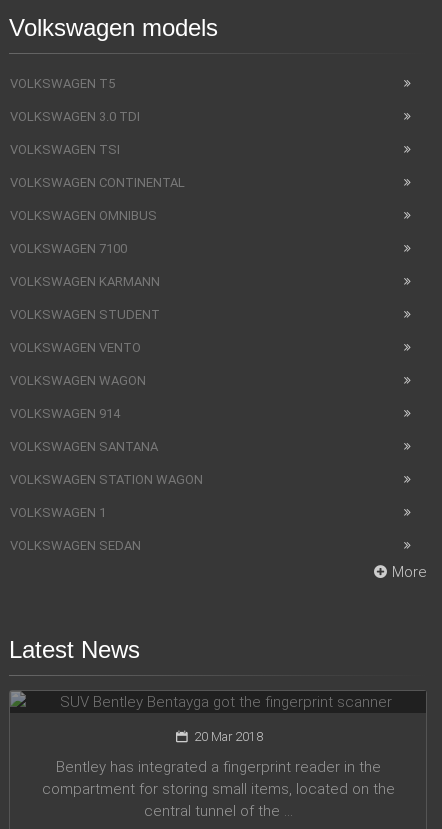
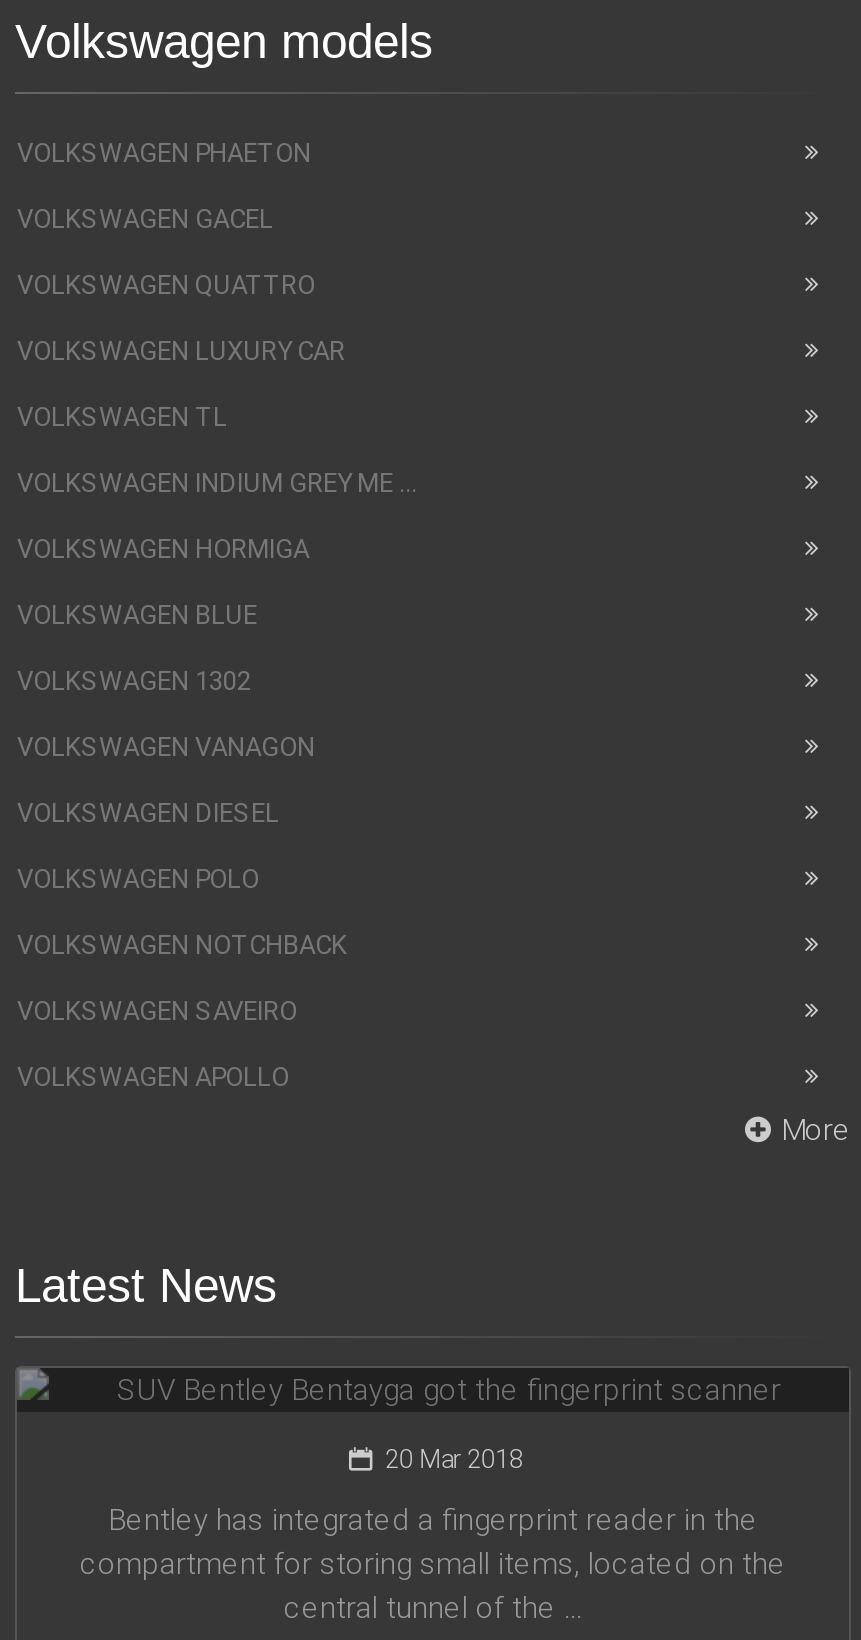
[10,76,115,91] VOLKSWAGEN T5 -> [17,138,311,168] VOLKSWAGEN PHAETON
[10,109,140,124] VOLKSWAGEN 3.0 TDI -> [17,204,273,234] VOLKSWAGEN GACEL
[10,142,120,157] VOLKSWAGEN TSI -> [17,270,315,300] VOLKSWAGEN QUATTRO
[10,175,185,190] VOLKSWAGEN CONTINENTAL -> [17,336,345,366] VOLKSWAGEN LUXURY CAR
[10,208,157,223] VOLKSWAGEN OMNIBUS -> [17,402,227,432] VOLKSWAGEN TL
[10,241,127,256] VOLKSWAGEN 7100 -> [17,468,417,498] VOLKSWAGEN INDIUM GREY ME ...
[10,274,160,289] VOLKSWAGEN KARMANN -> [17,534,309,564] VOLKSWAGEN HORMIGA
[10,307,160,322] VOLKSWAGEN STUDENT -> [17,600,257,630] VOLKSWAGEN BLUE
[10,340,141,355] VOLKSWAGEN VENTO -> [17,666,251,696] VOLKSWAGEN 1302
[10,373,146,388] VOLKSWAGEN WAGON -> [17,732,315,762] VOLKSWAGEN VANAGON
[10,406,120,421] VOLKSWAGEN 914 -> [17,798,279,828] VOLKSWAGEN DIESEL
[10,439,158,454] VOLKSWAGEN SANTANA -> [17,864,259,894] VOLKSWAGEN POLO
[10,472,203,487] VOLKSWAGEN STATION WAGON -> [17,930,347,960] VOLKSWAGEN NOTCHBACK
[10,505,106,520] VOLKSWAGEN 1 -> [17,996,297,1026] VOLKSWAGEN SAVEIRO
[10,538,141,553] VOLKSWAGEN SEDAN -> [17,1062,289,1092] VOLKSWAGEN APOLLO

